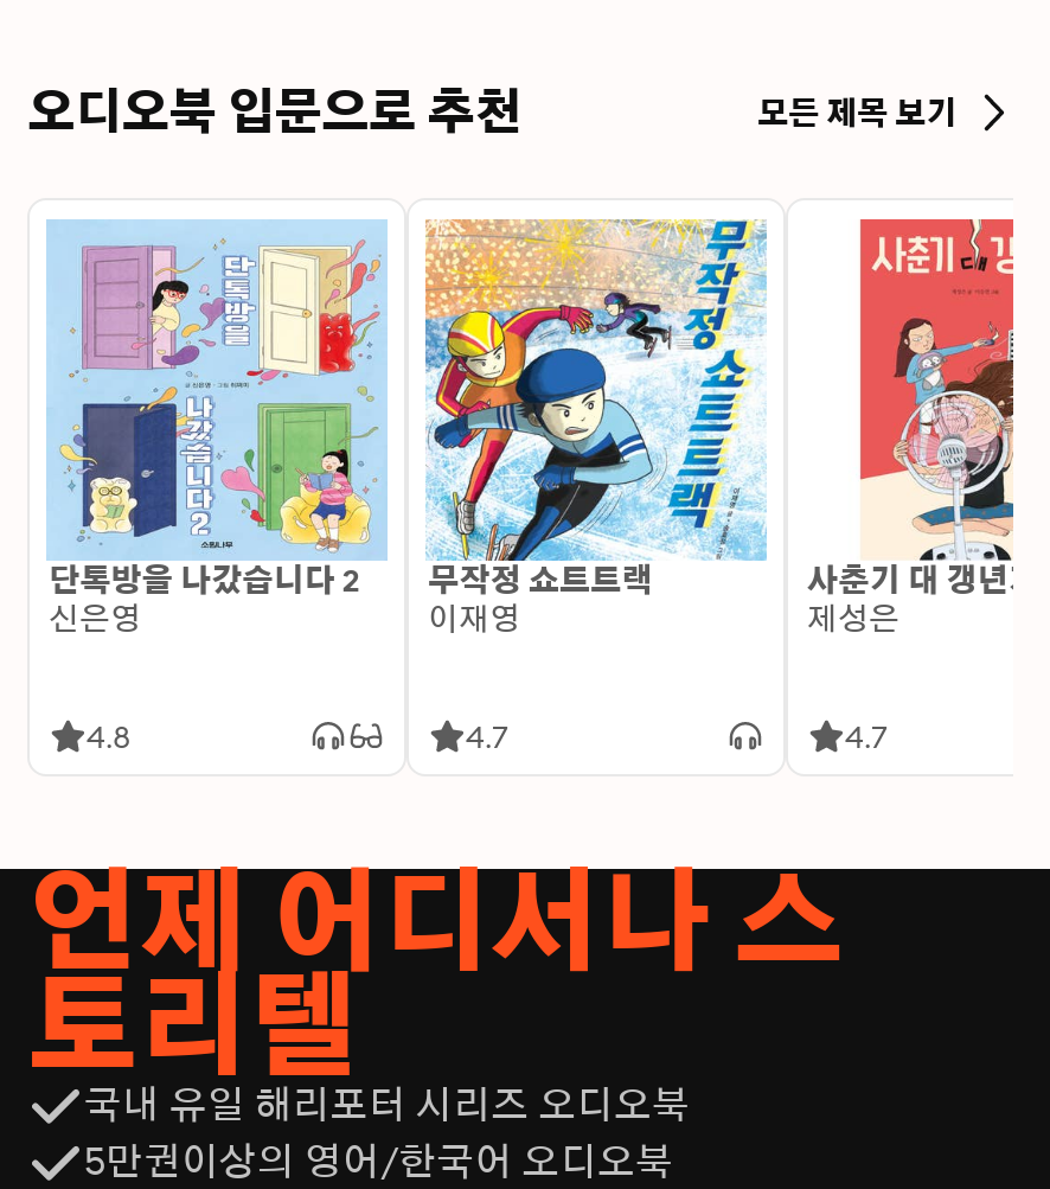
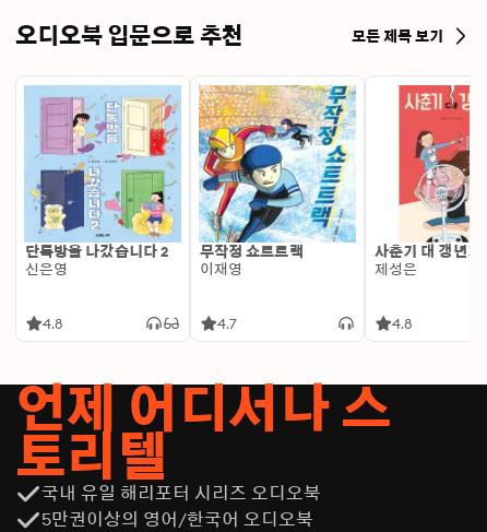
[845,717,888,755] 4.7 -> [392,315,412,332] 4.8

